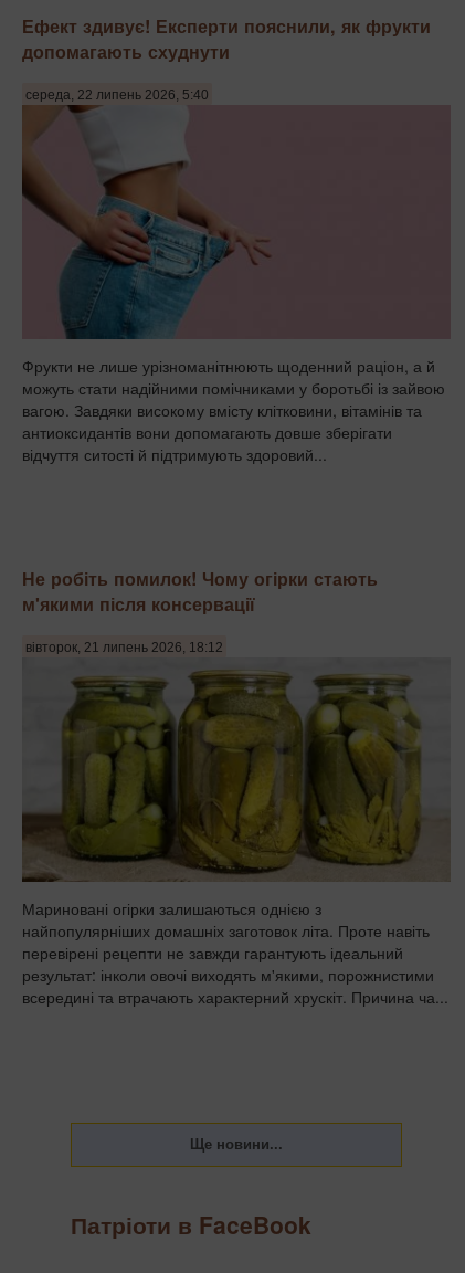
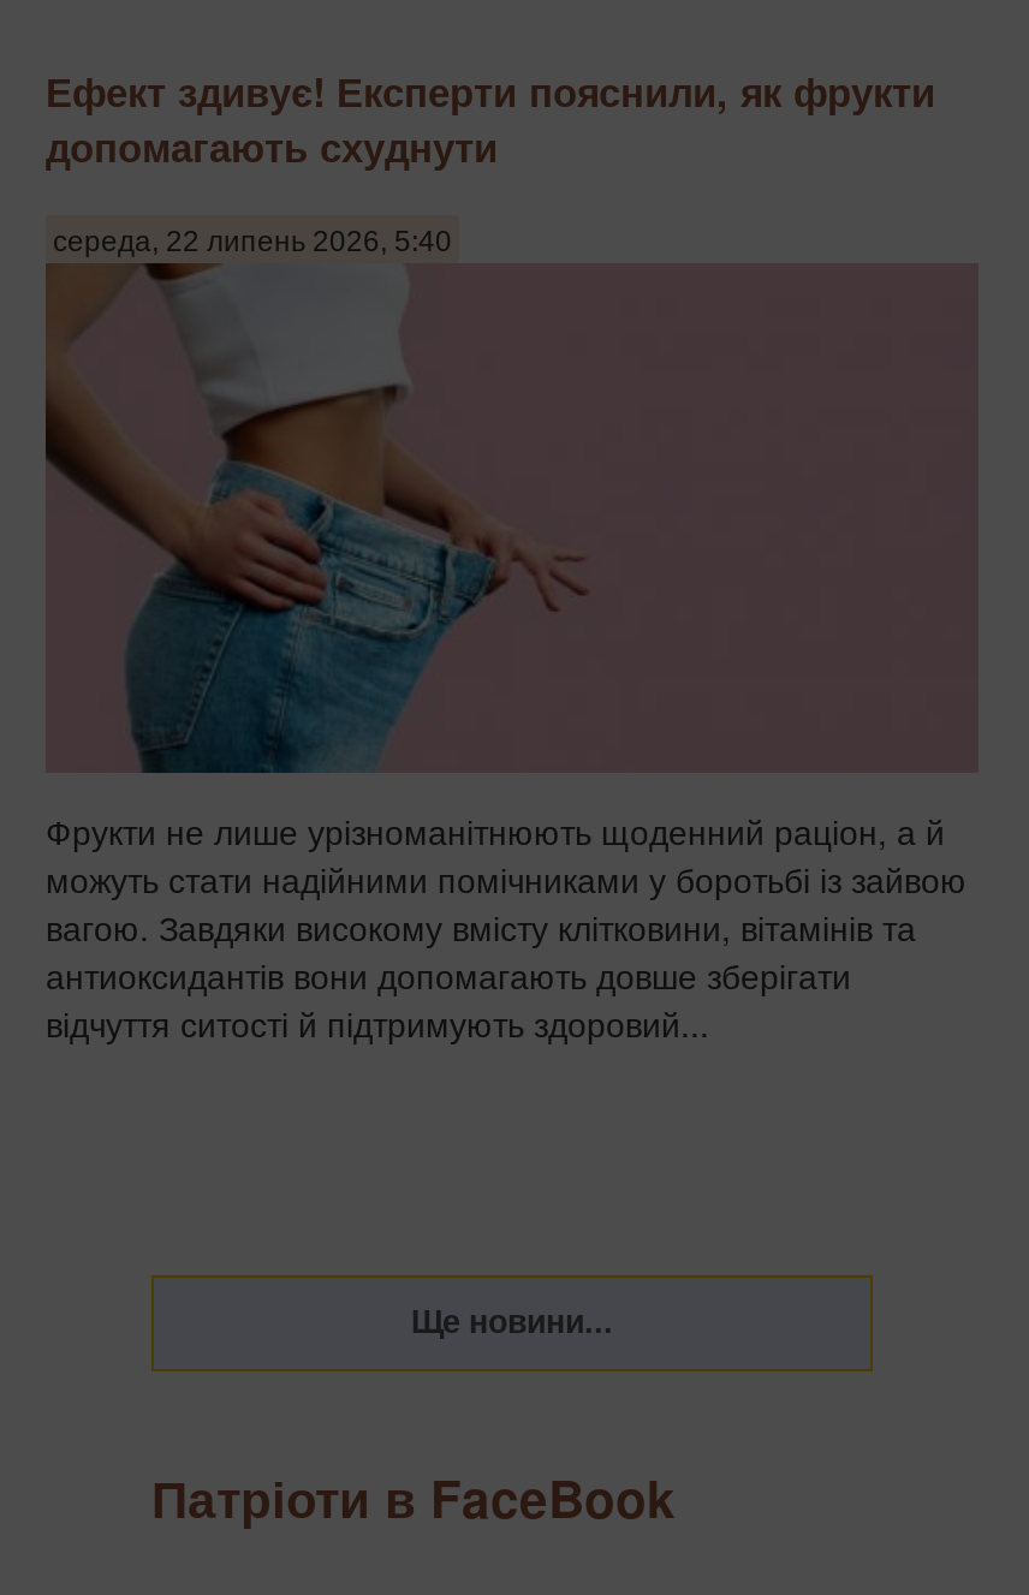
[22,566,378,655] Не робіть помилок! Чому огірки стають | м'якими після консервації | вівторок, 21 липень 2026, 18:12 -> none
[22,660,448,1008] [image] | Мариновані огірки залишаються однією з | найпопулярніших домашніх заготовок літа. Проте навіть | перевірені рецепти не завжди гарантують ідеальний | результат: інколи овочі виходять м'якими, порожнистими | всередині та втрачають характерний хрускіт. Причина ча... -> none

